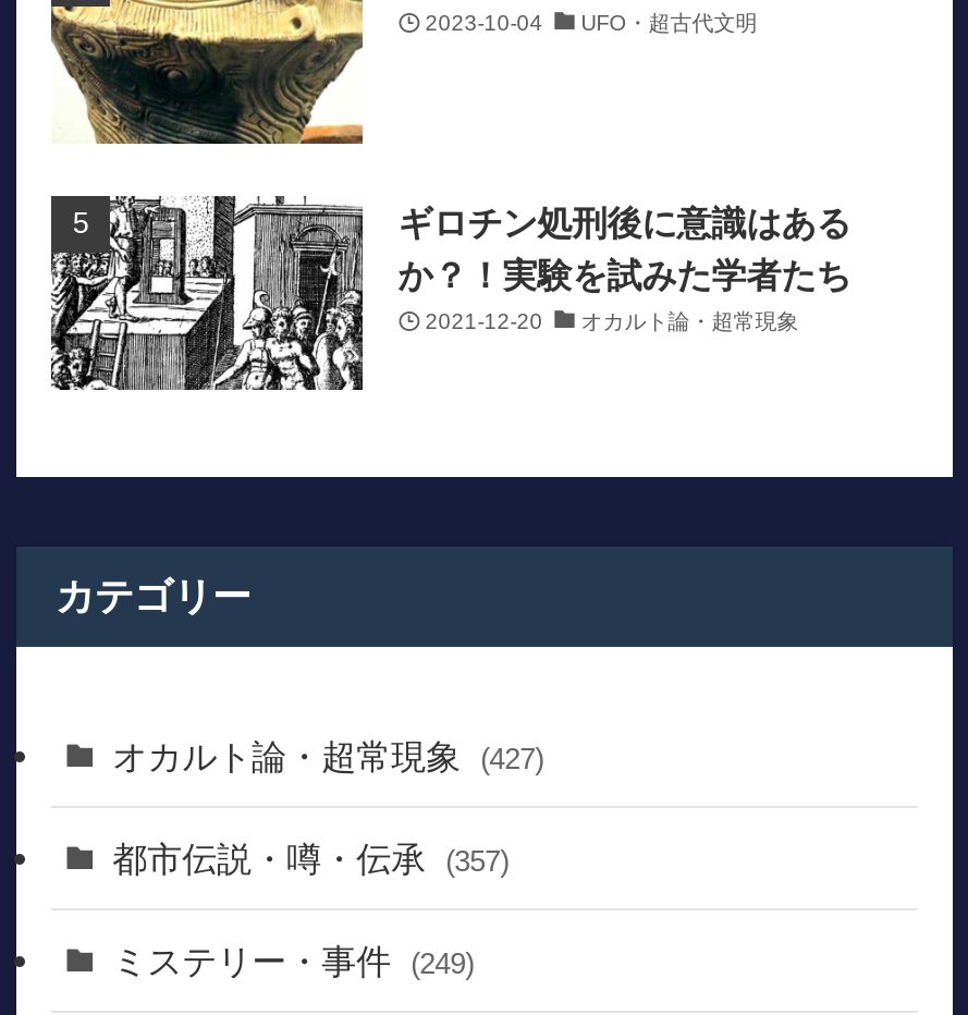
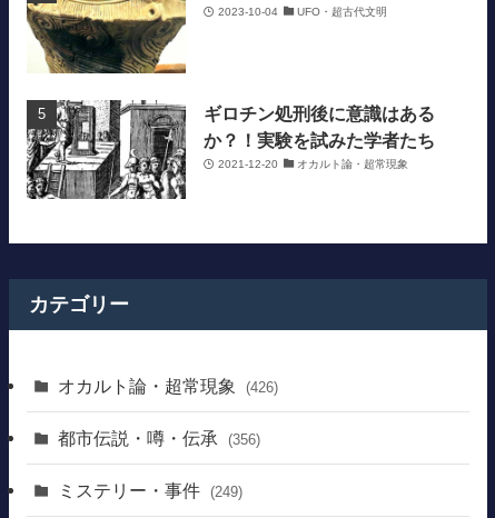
[113,736,544,775] オカルト論・超常現象 (427) -> [58,376,278,396] オカルト論・超常現象 (426)
[113,839,509,878] 都市伝説・噂・伝承 (357) -> [58,428,261,448] 都市伝説・噂・伝承 (356)

